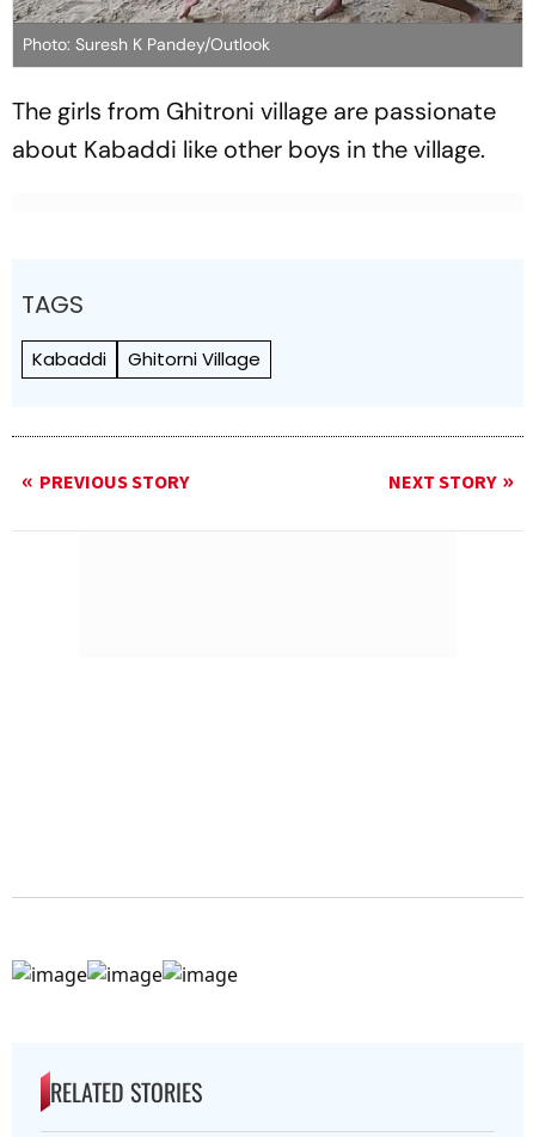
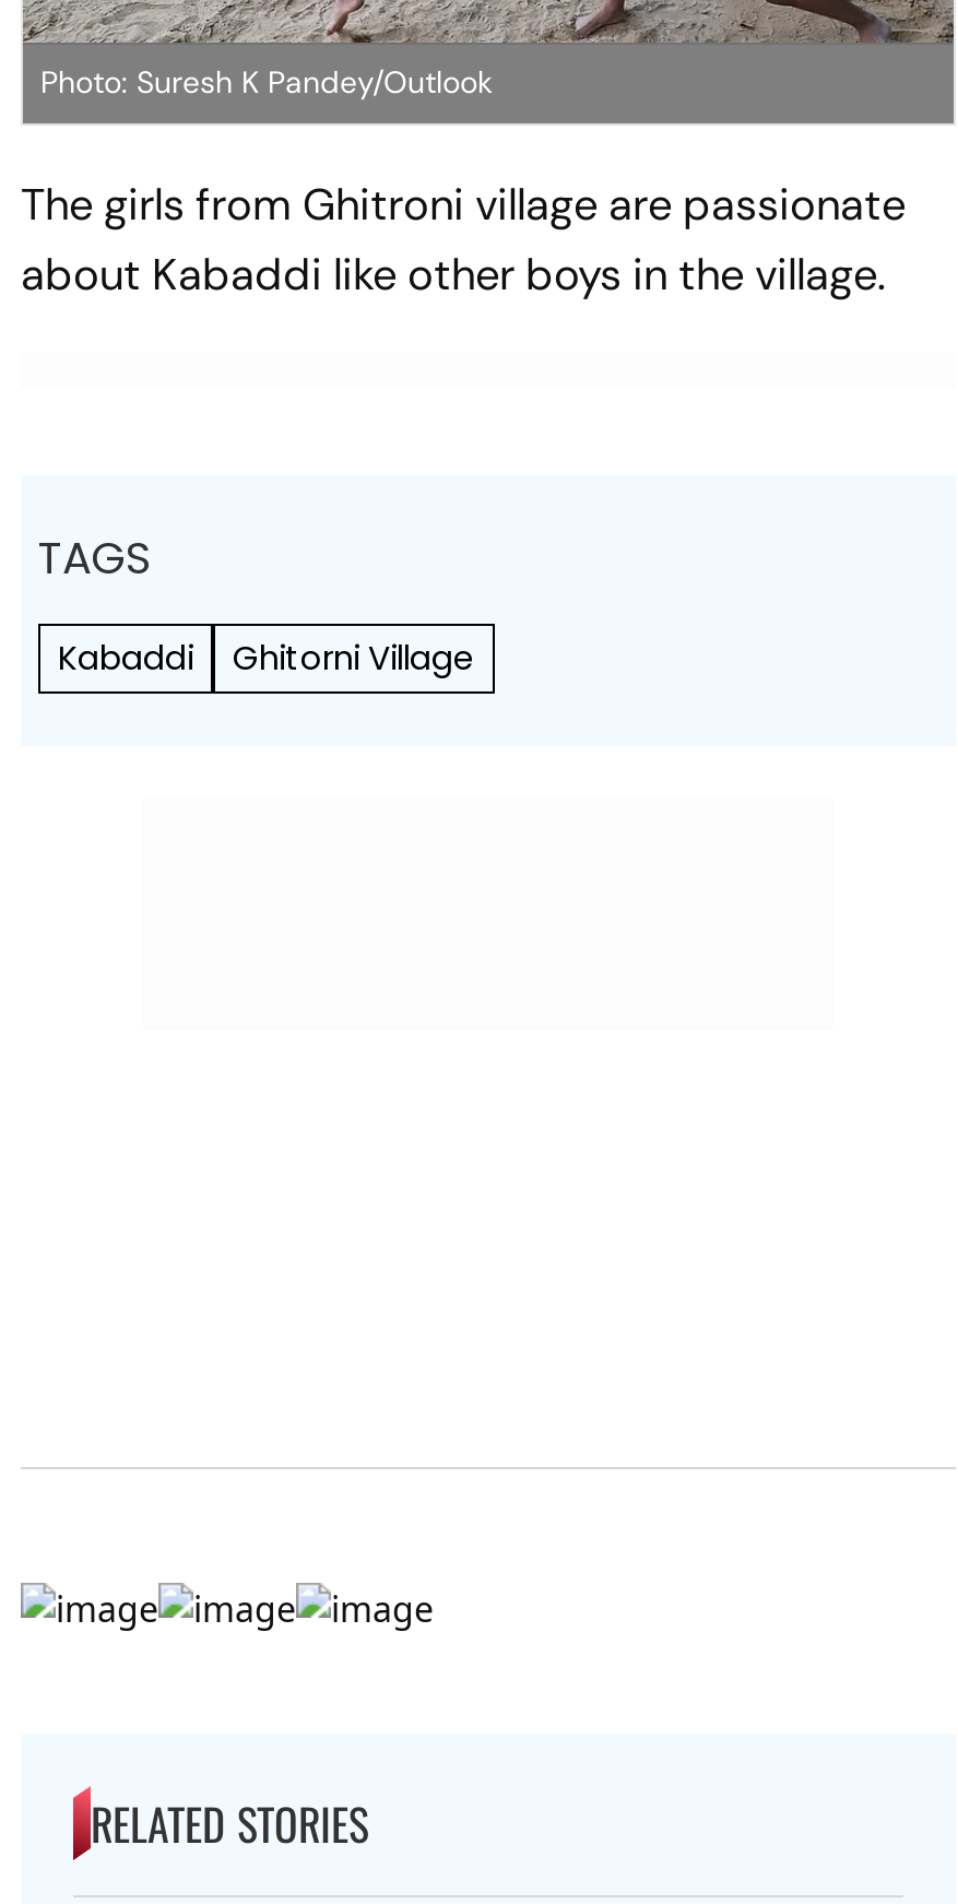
[39,469,496,496] PREVIOUS STORY | NEXT STORY -> none

